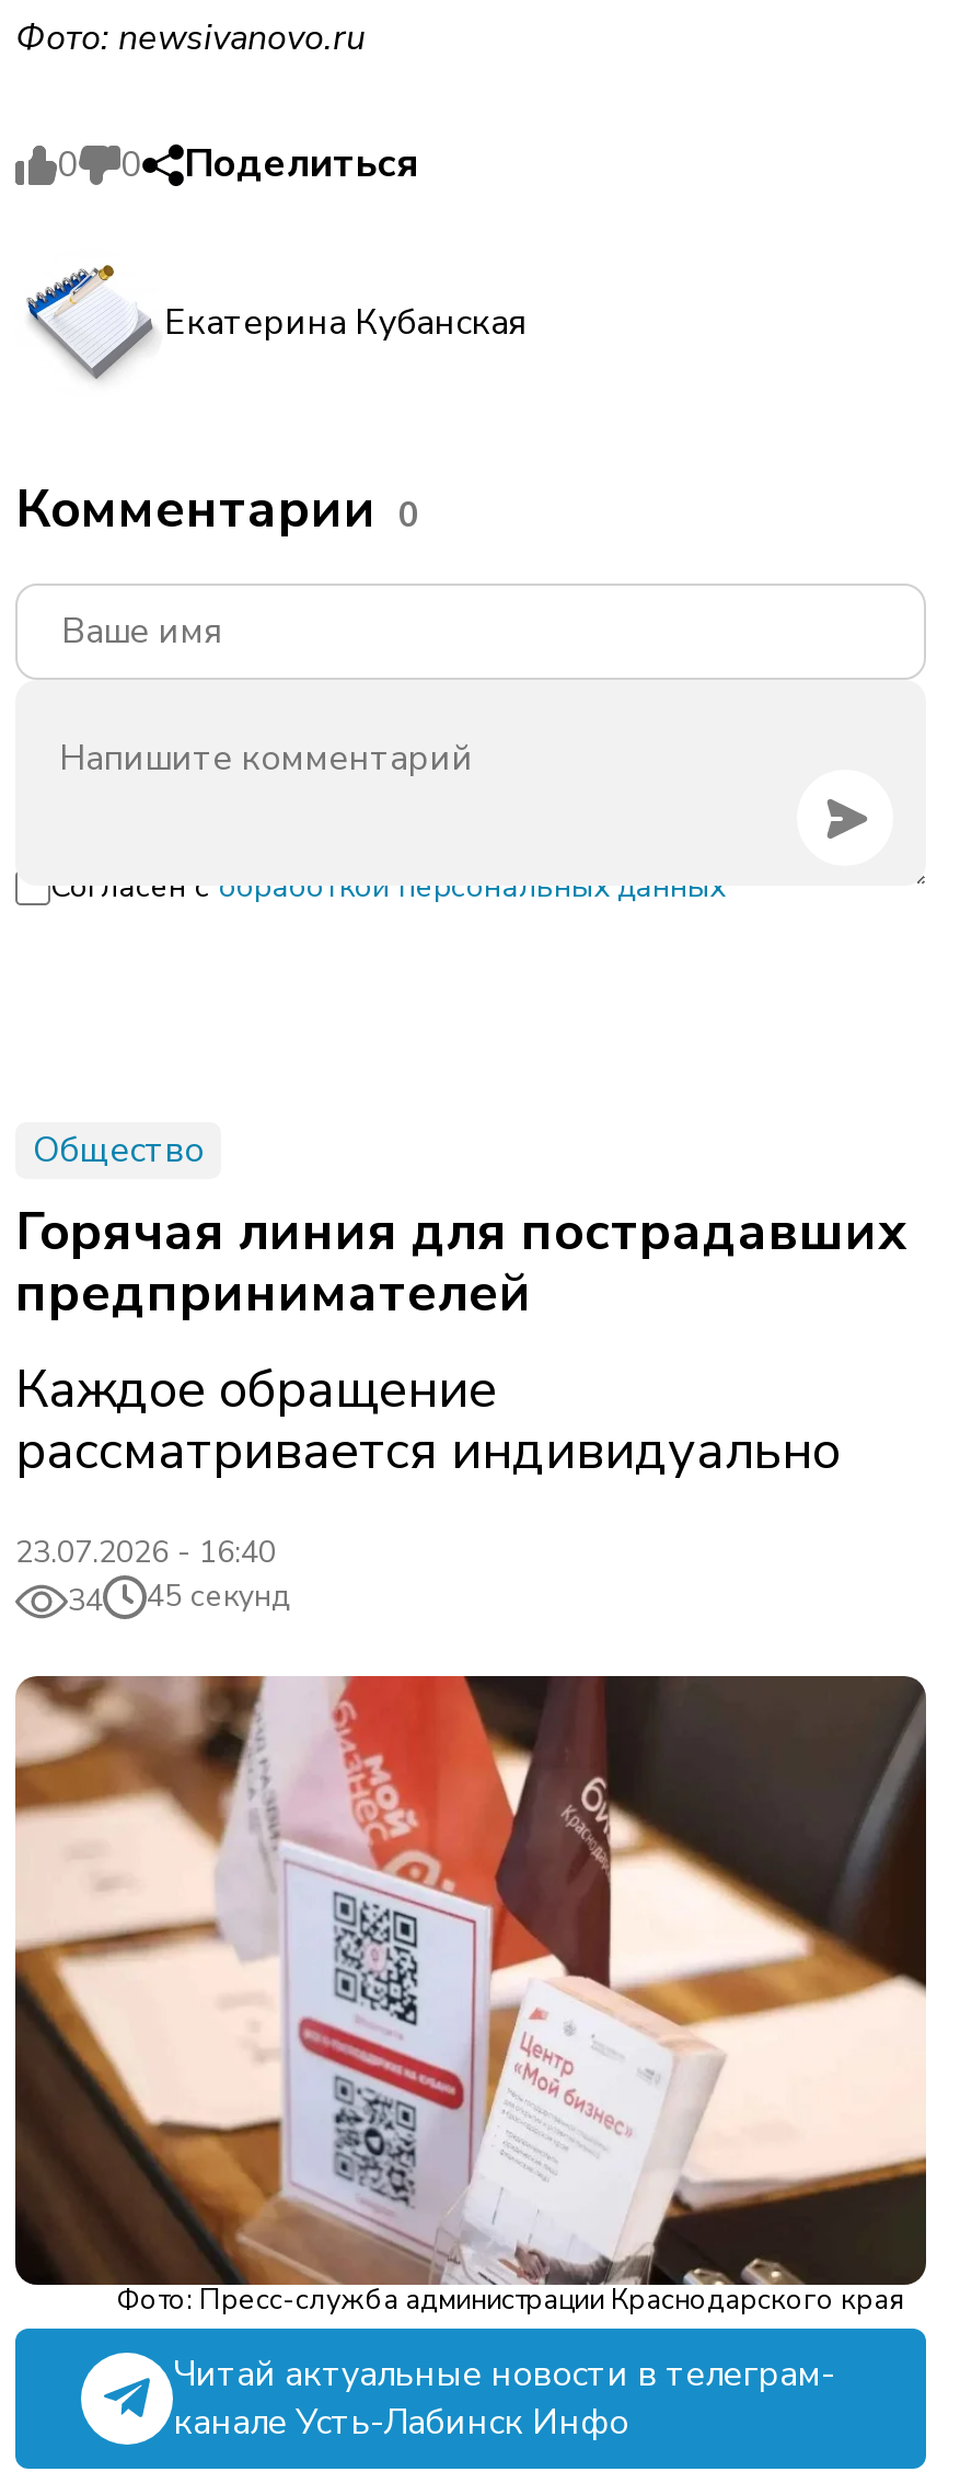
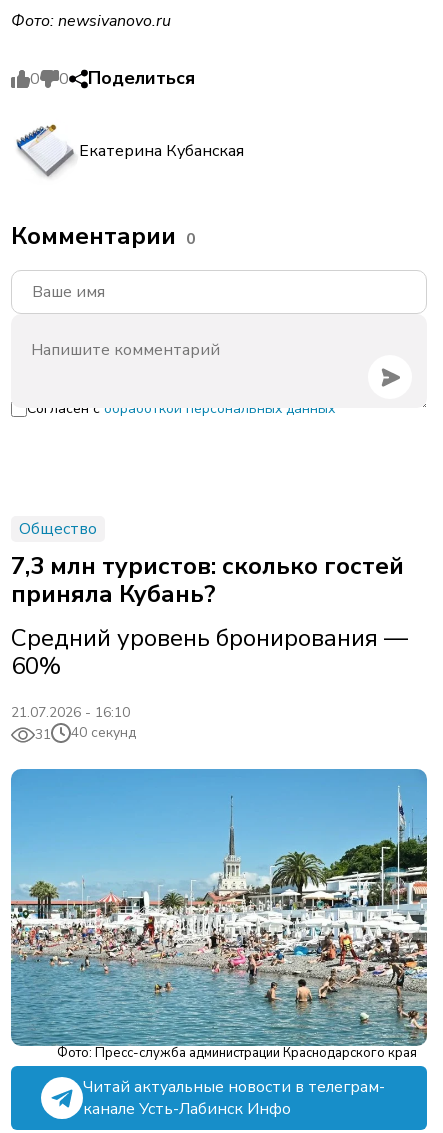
[15,1197,909,1486] Горячая линия для пострадавших | предпринимателей | Каждое обращение | рассматривается индивидуально -> [11,550,408,682] 7,3 млн туристов: сколько гостей | приняла Кубань? | Средний уровень бронирования — | 60%
[15,1532,289,1622] 23.07.2026 - 16:40 | 34 | 45 секунд -> [11,703,136,744] 21.07.2026 - 16:10 | 31 | 40 секунд
[13,1672,928,2285] [image] -> [10,768,428,1046] [image]

